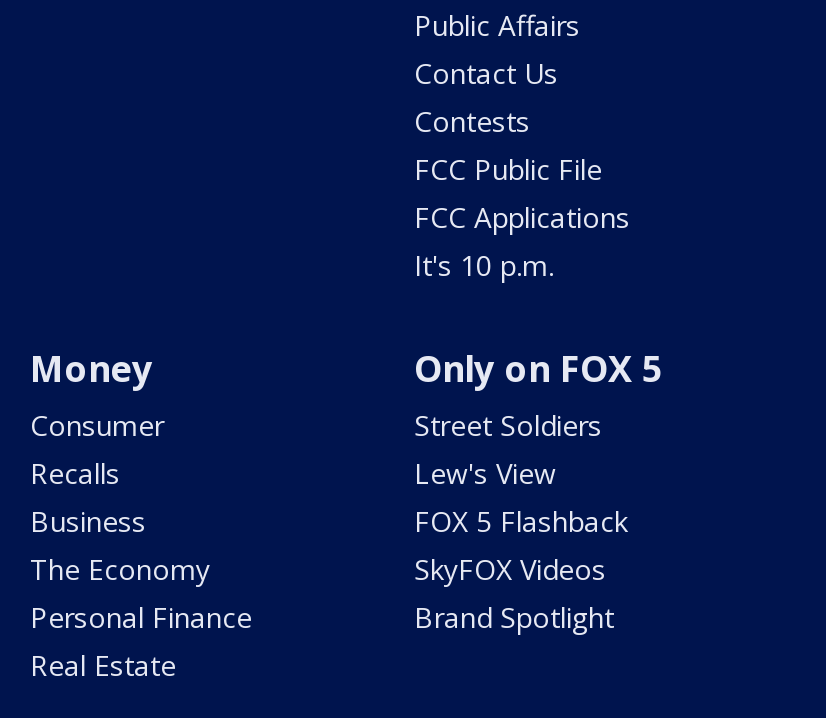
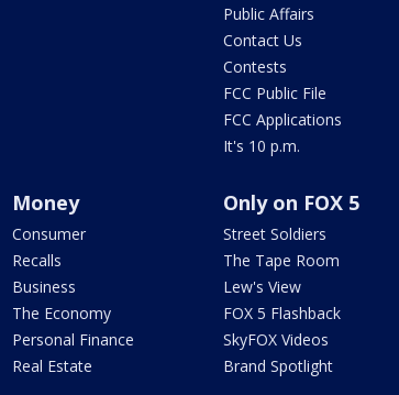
moved [414,454,628,636] -> [223,276,341,376]: Lew's View | FOX 5 Flashback | SkyFOX Videos | Brand Spotlight
none -> [223,250,340,271] The Tape Room

